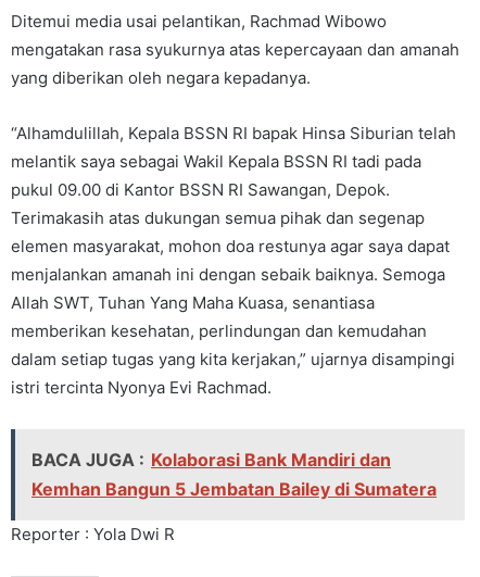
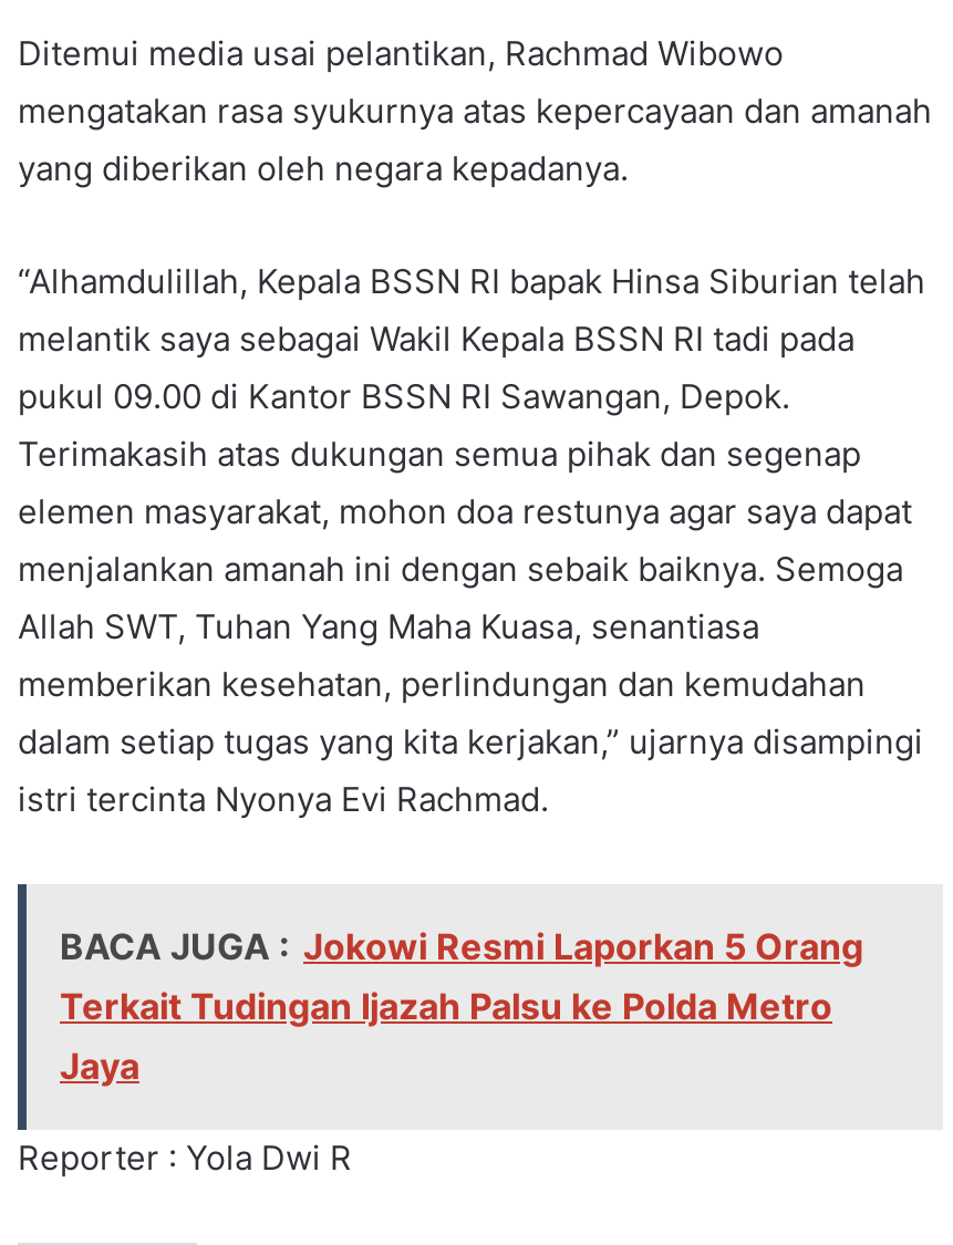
[31,449,437,500] BACA JUGA : Kolaborasi Bank Mandiri dan | Kemhan Bangun 5 Jembatan Bailey di Sumatera -> [60,925,863,1089] BACA JUGA : Jokowi Resmi Laporkan 5 Orang | Terkait Tudingan Ijazah Palsu ke Polda Metro | Jaya

